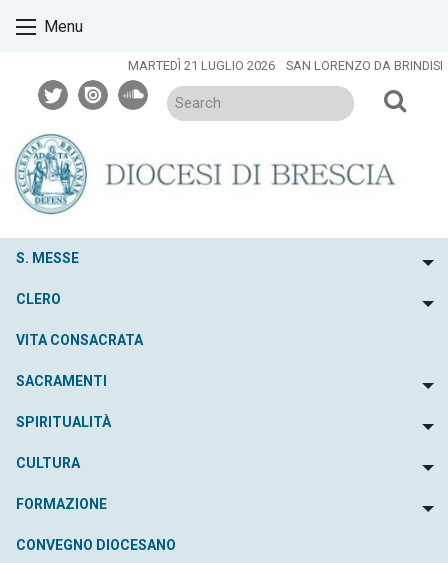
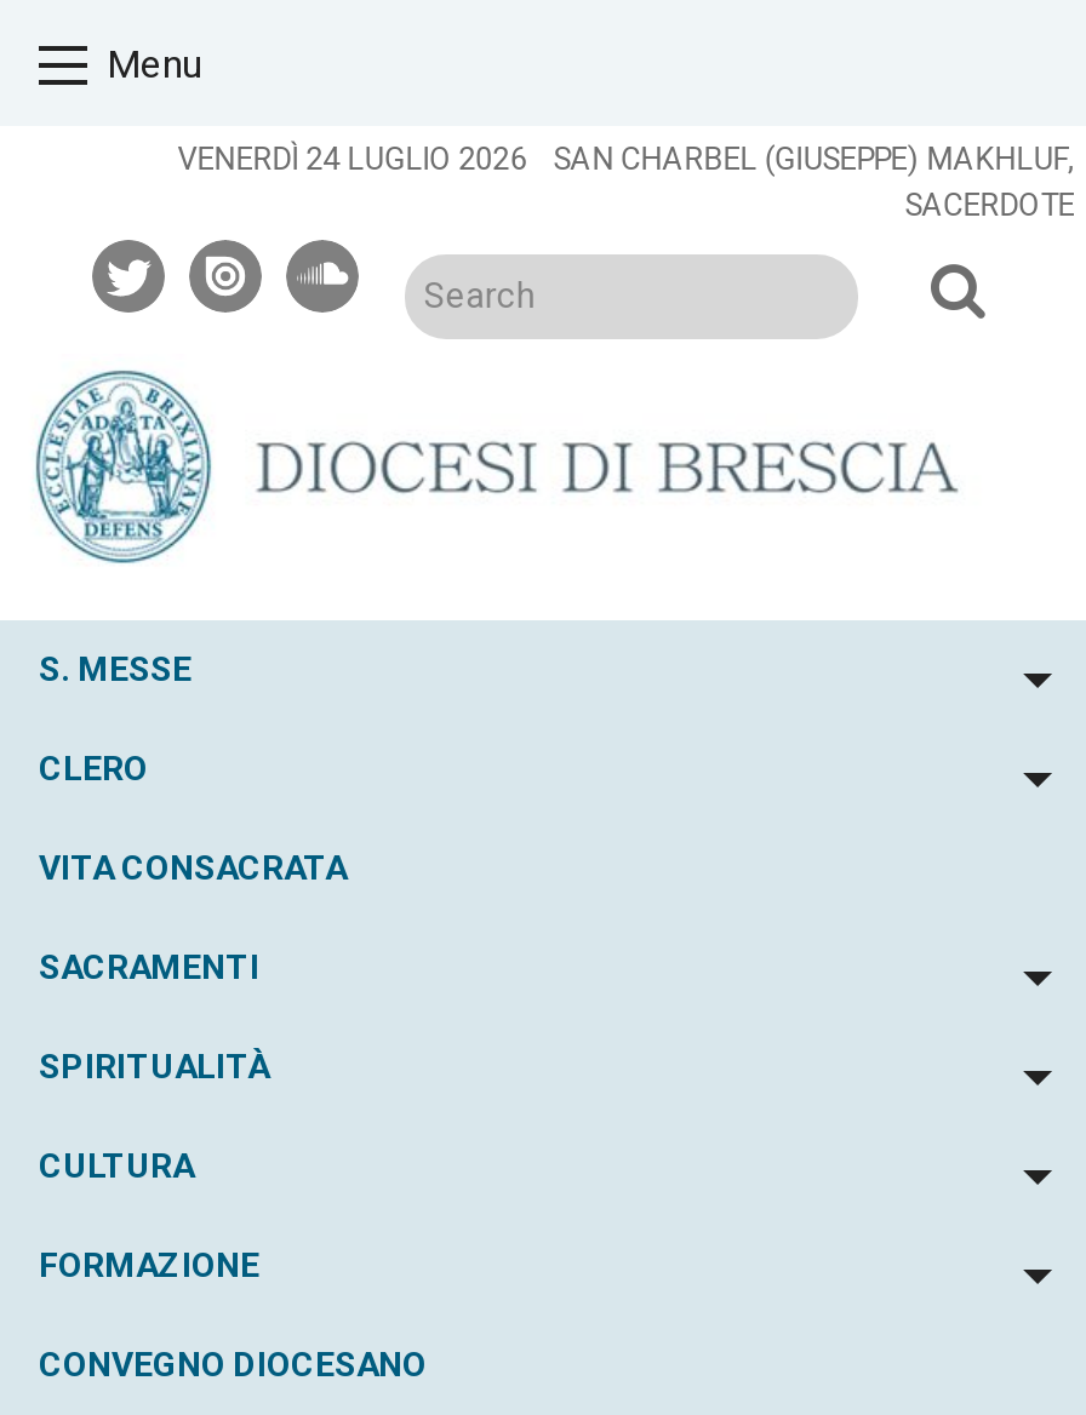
[128,58,443,73] MARTEDÌ 21 LUGLIO 2026 SAN LORENZO DA BRINDISI -> [177,141,1074,224] VENERDÌ 24 LUGLIO 2026 SAN CHARBEL (GIUSEPPE) MAKHLUF, | SACERDOTE

